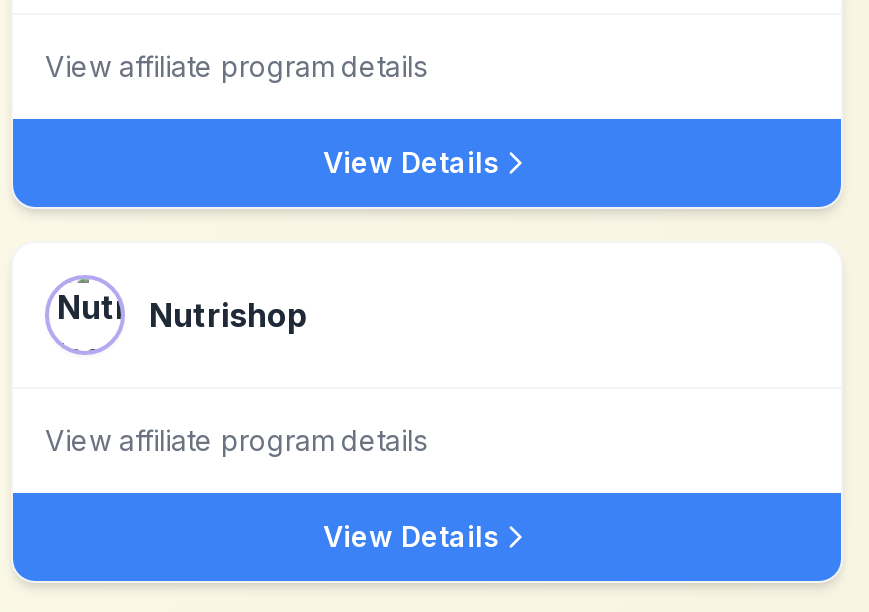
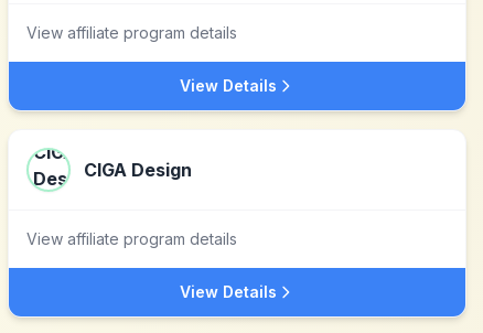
[45,275,307,355] [image] | Nutrishop -> [26,148,192,192] [image] | CIGA Design

